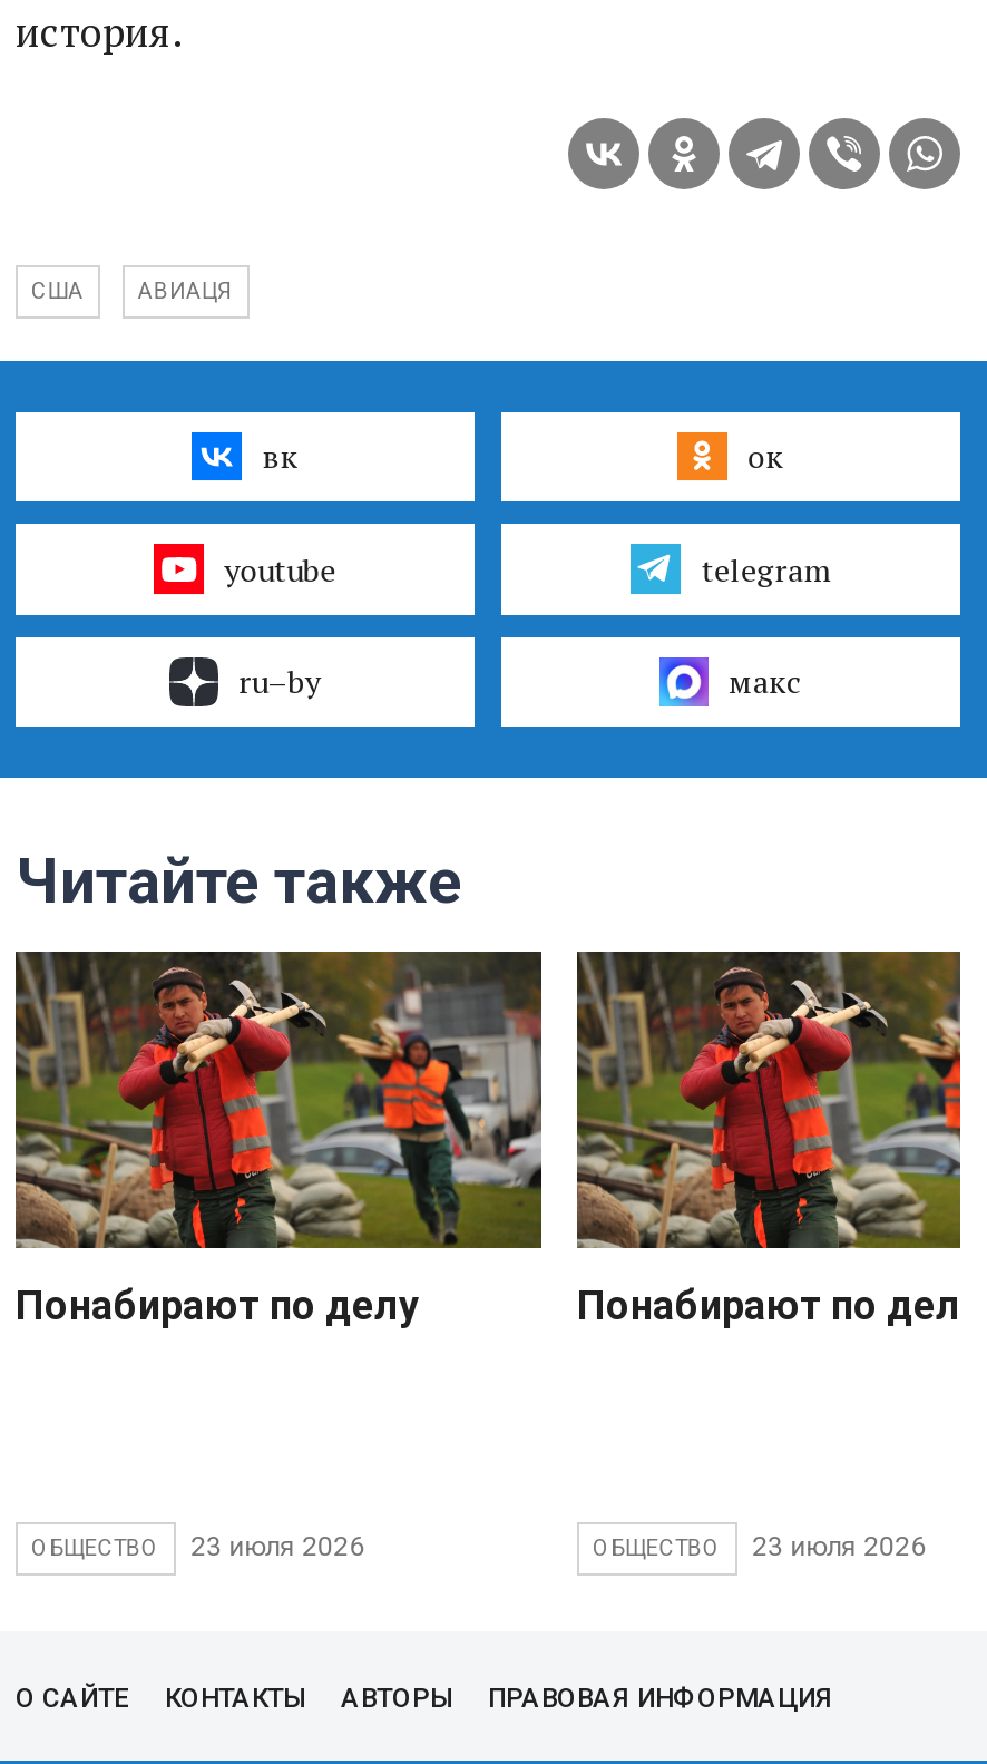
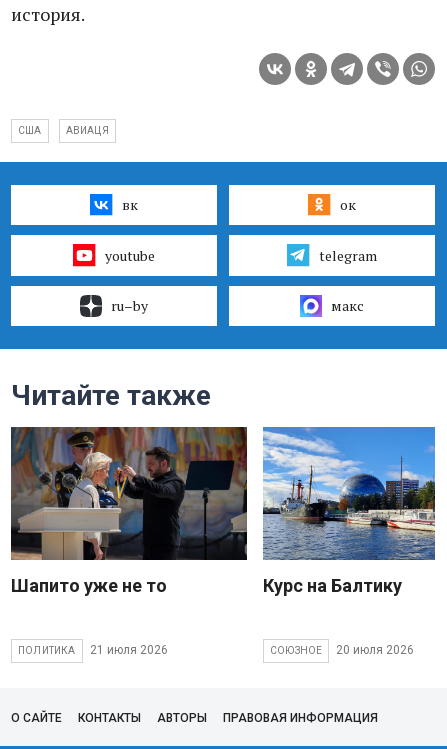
[16,949,541,1328] [image] | Понабирают по делу -> [11,426,247,596] [image] | Шапито уже не то
[575,949,962,1250] [image] -> [262,426,436,523] [image]
[577,1281,980,1328] Понабирают по делу -> [263,575,402,596] Курс на Балтику
[31,1532,364,1563] ОБЩЕСТВО | 23 июля 2026 -> [18,643,168,657] ПОЛИТИКА | 21 июля 2026
[593,1532,926,1563] ОБЩЕСТВО | 23 июля 2026 -> [270,643,414,657] СОЮЗНОЕ | 20 июля 2026

